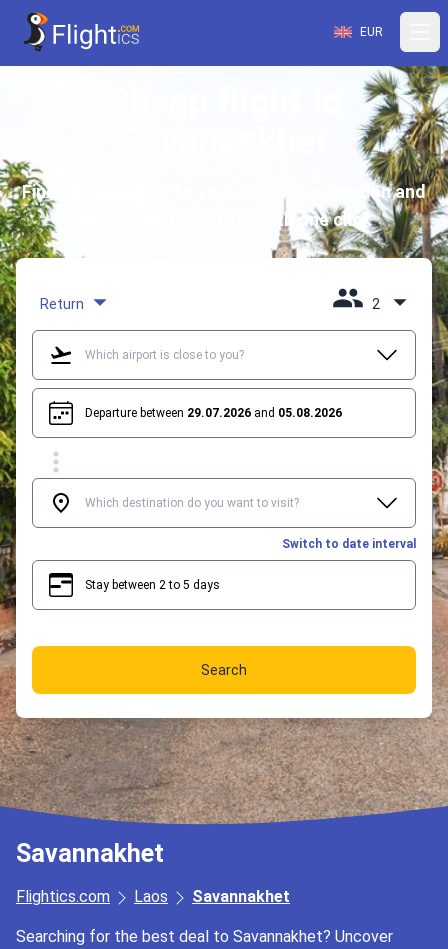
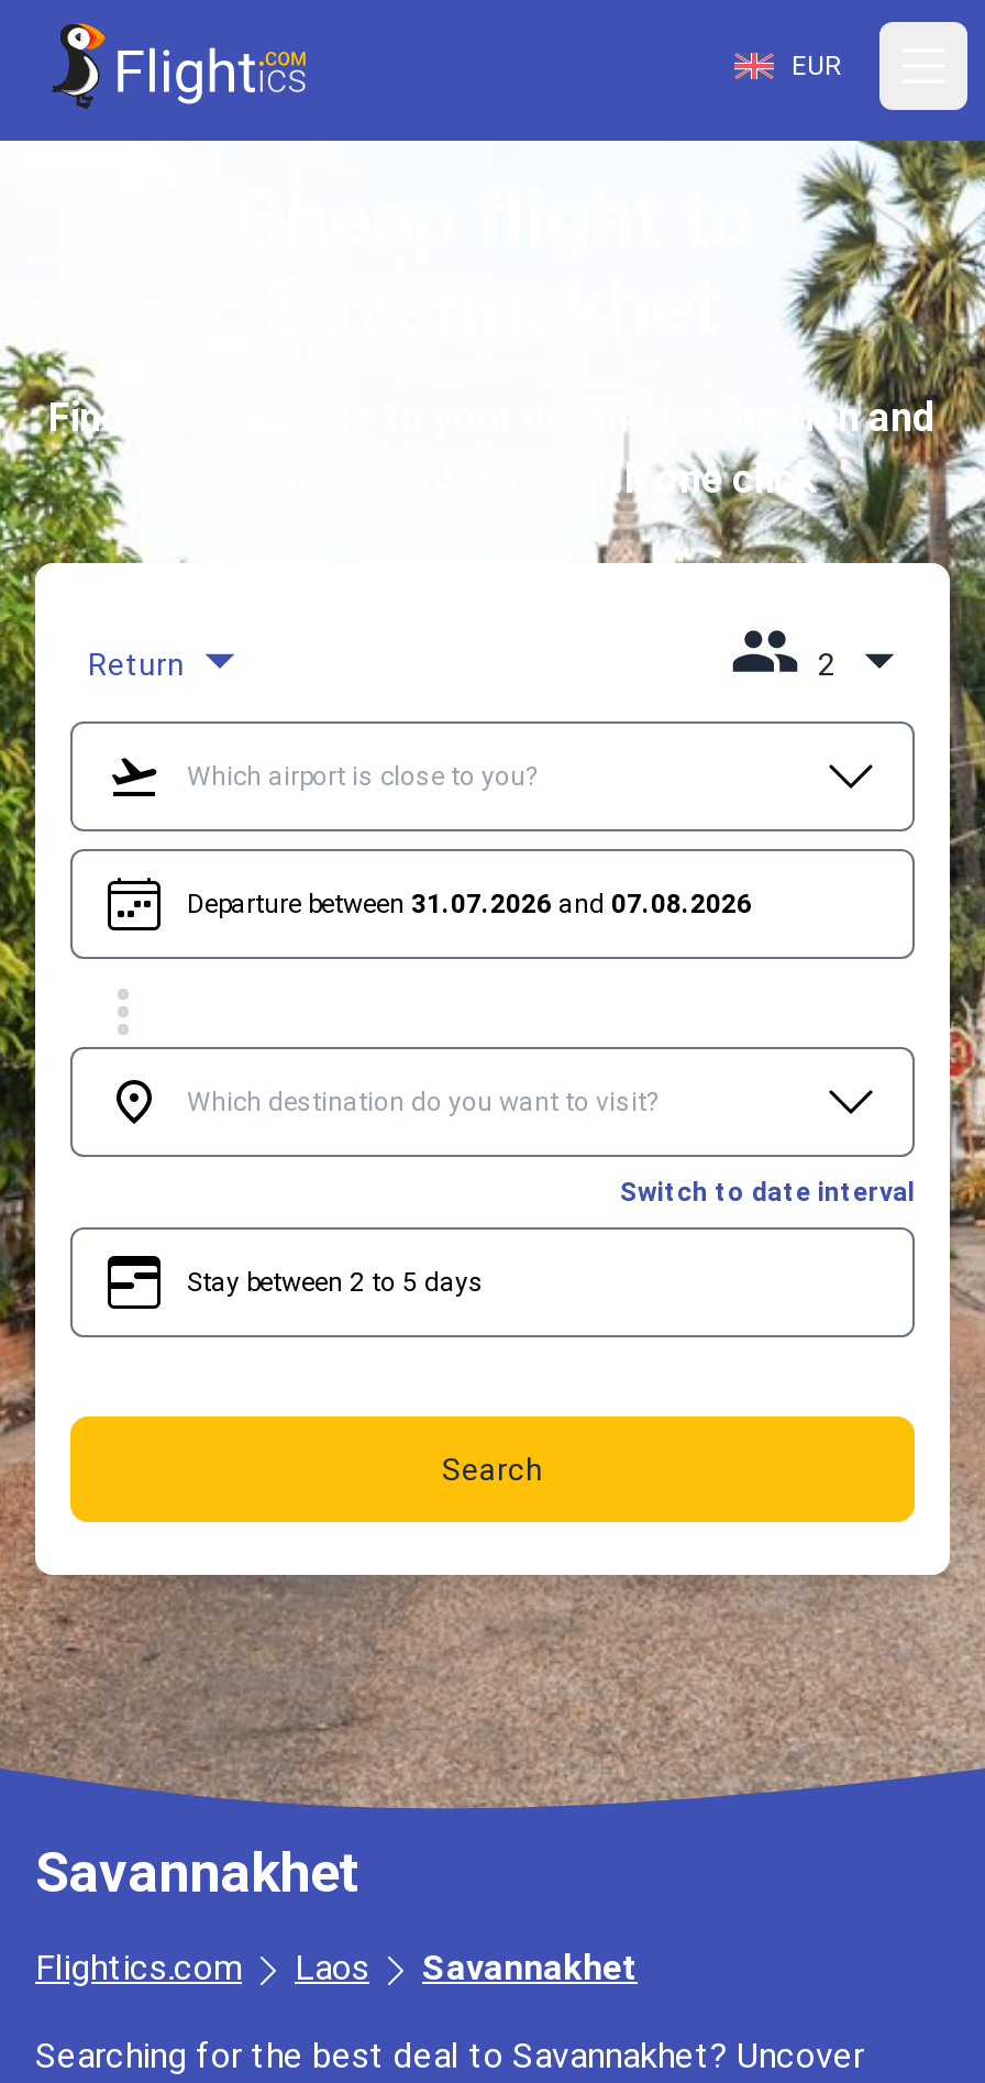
[85,406,342,420] Departure between 29.07.2026 and 05.08.2026 -> [187,889,752,919] Departure between 31.07.2026 and 07.08.2026

